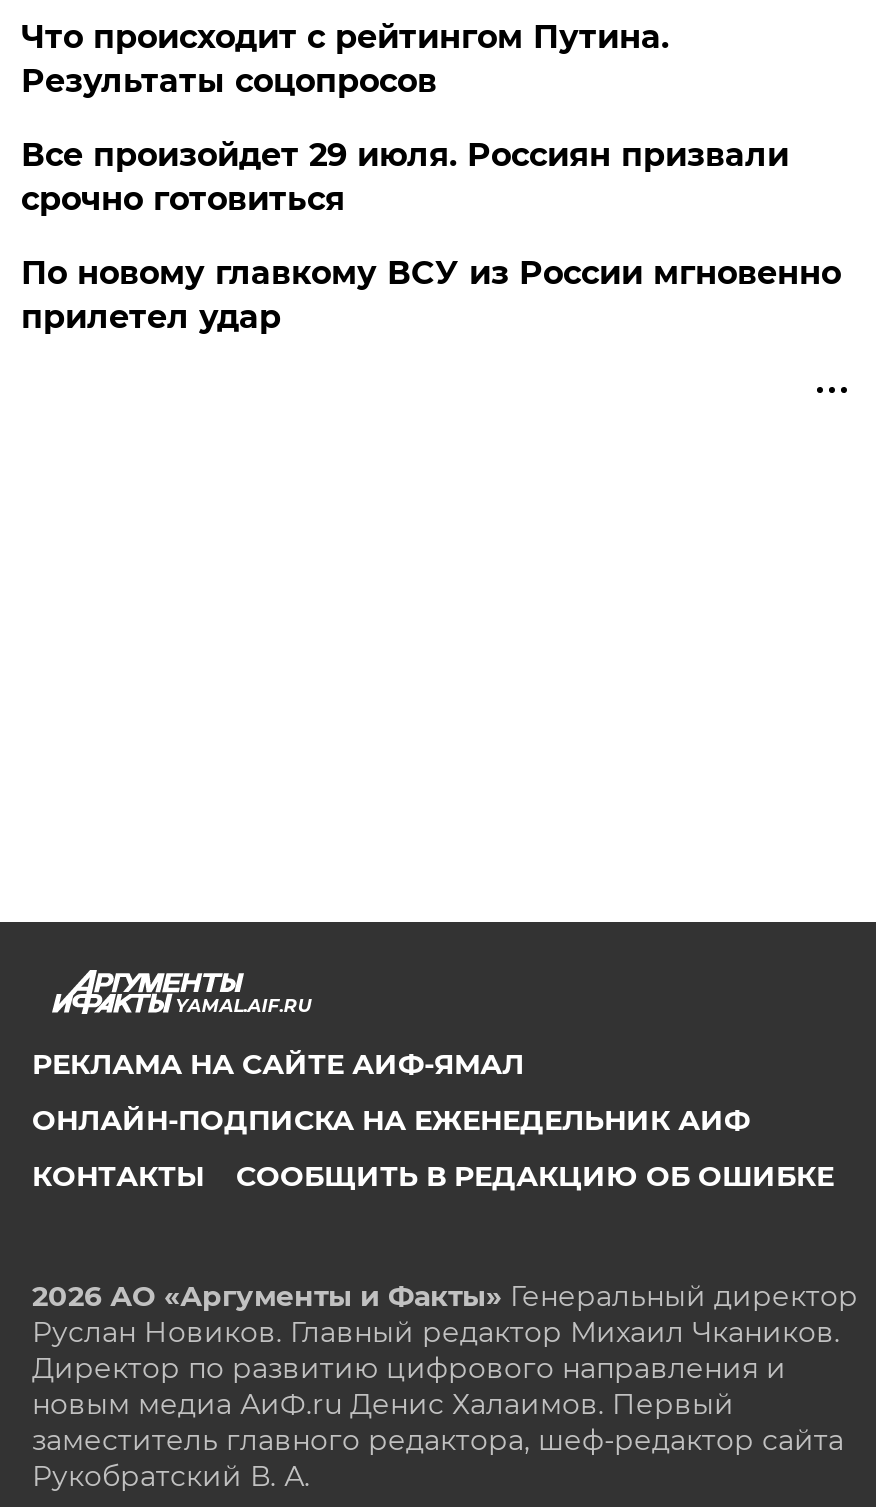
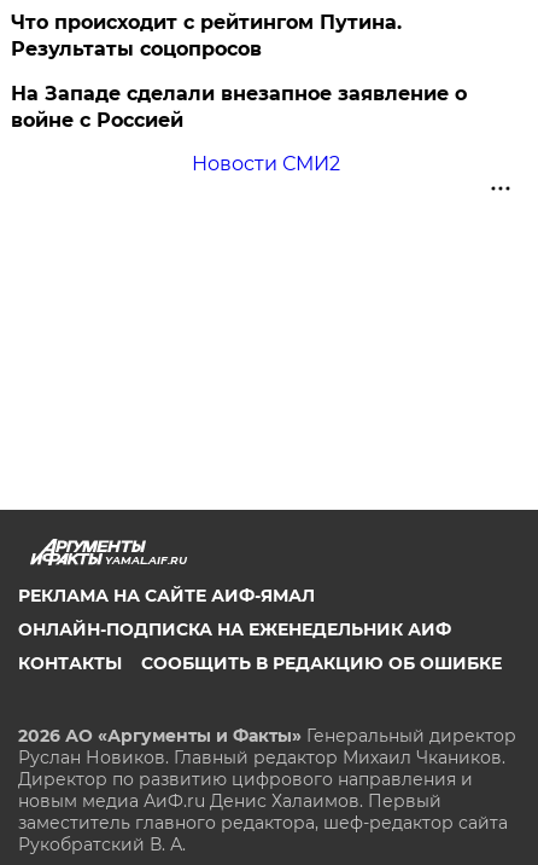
[21,136,789,218] Все произойдет 29 июля. Россиян призвали | срочно готовиться -> [11,82,467,132] На Западе сделали внезапное заявление о | войне с Россией
[21,254,841,336] По новому главкому ВСУ из России мгновенно | прилетел удар -> [191,152,340,175] Новости СМИ2

